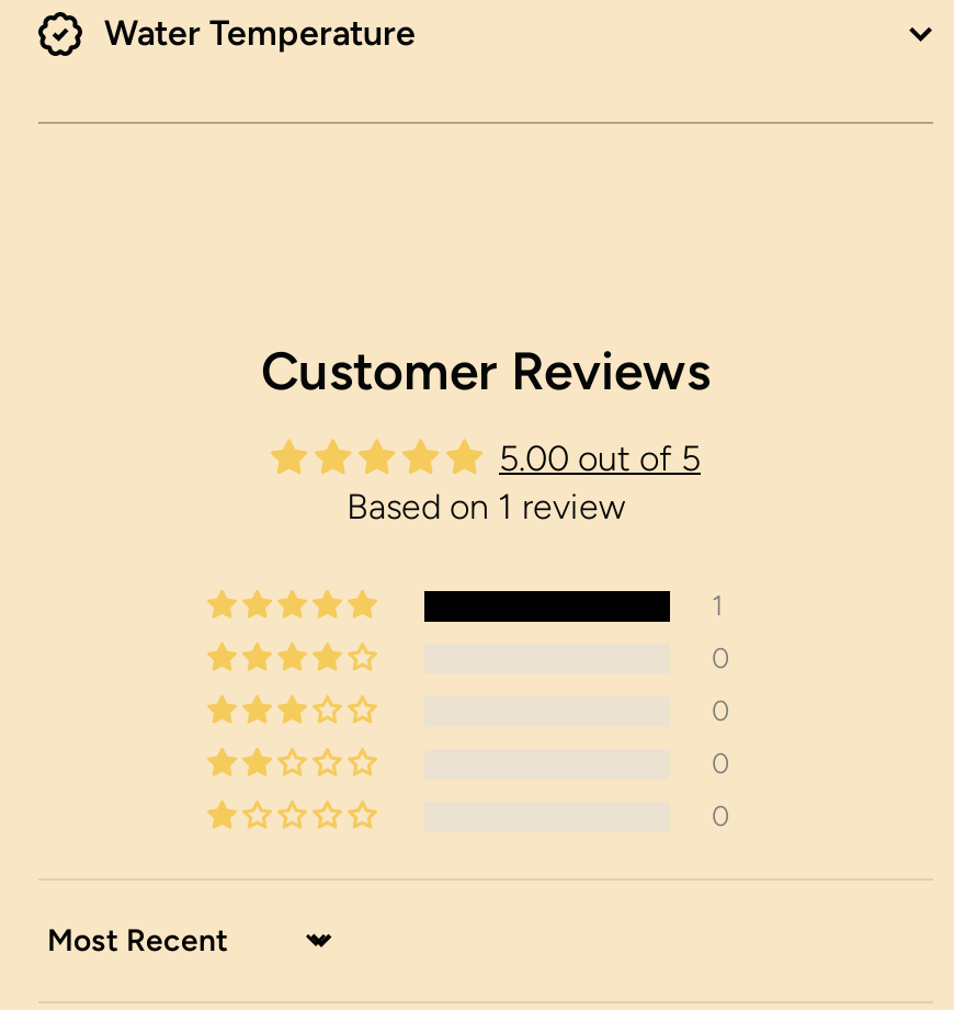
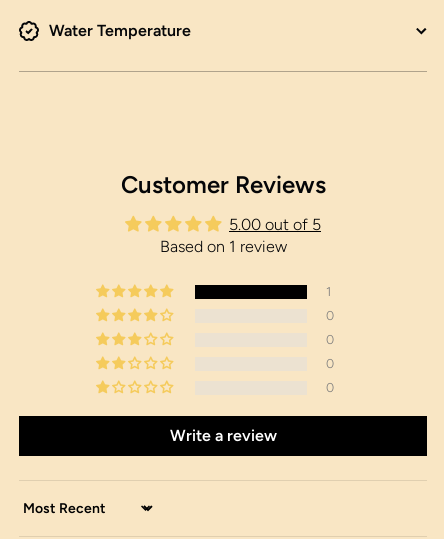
none -> [169,426,276,445] Write a review

